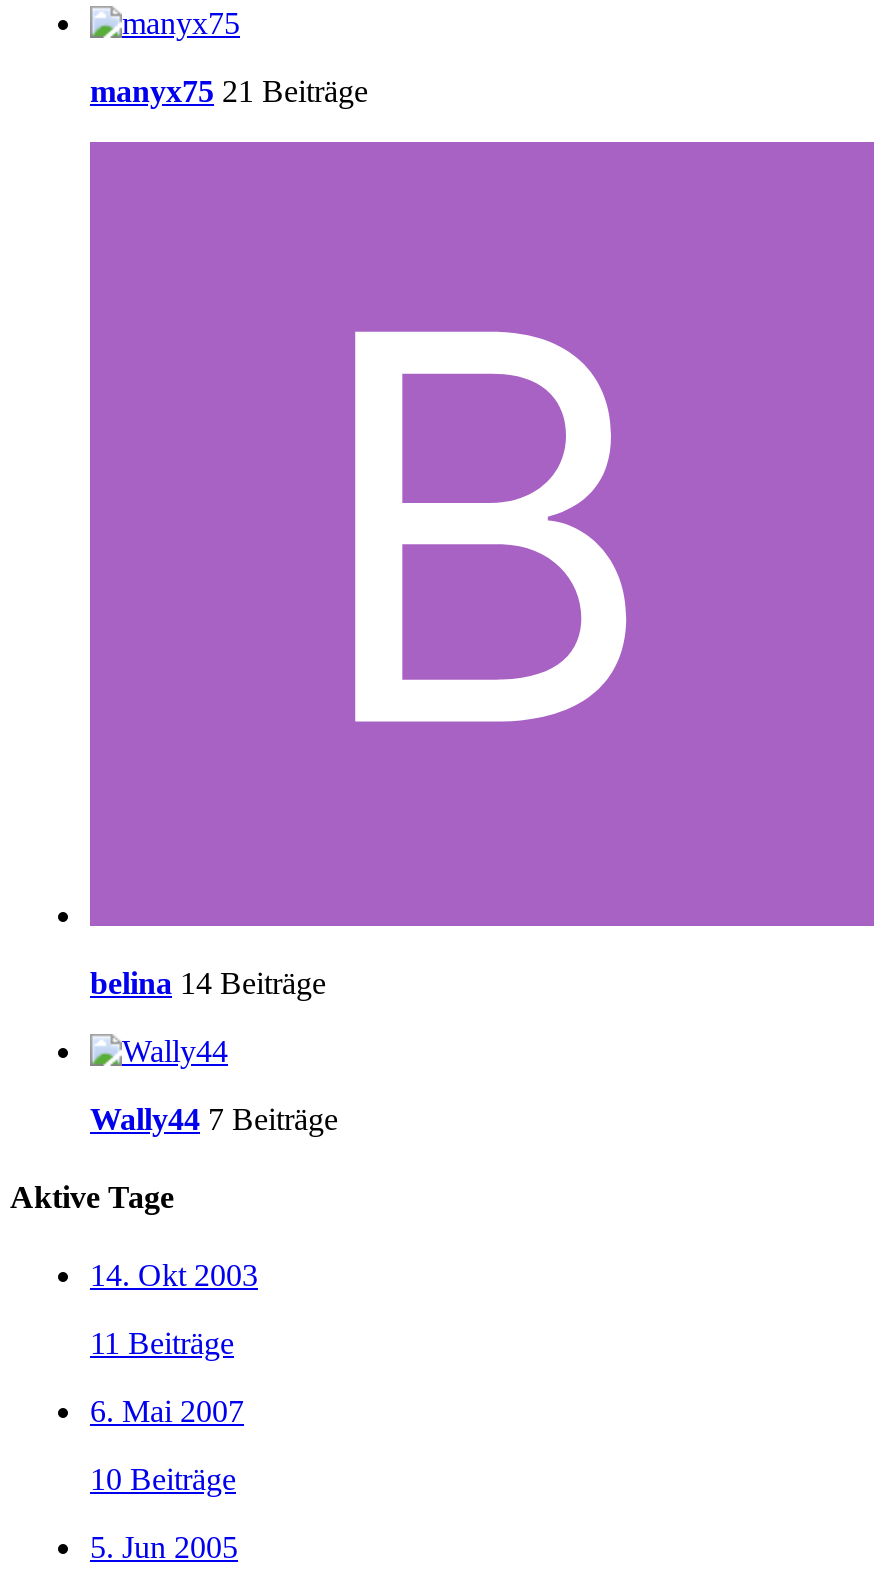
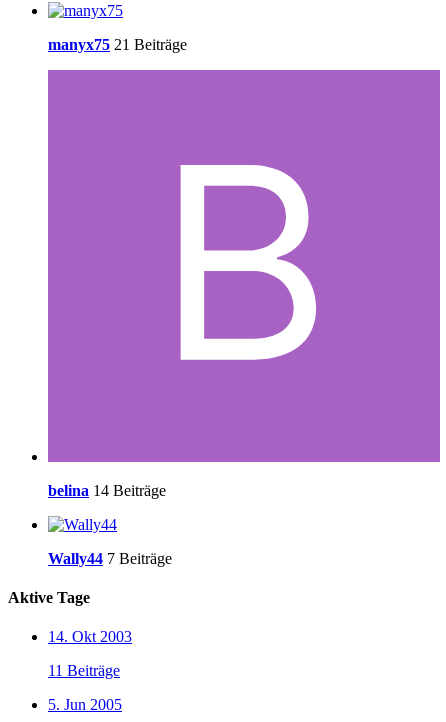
[90,1394,244,1496] 6. Mai 2007 | 10 Beiträge -> none

